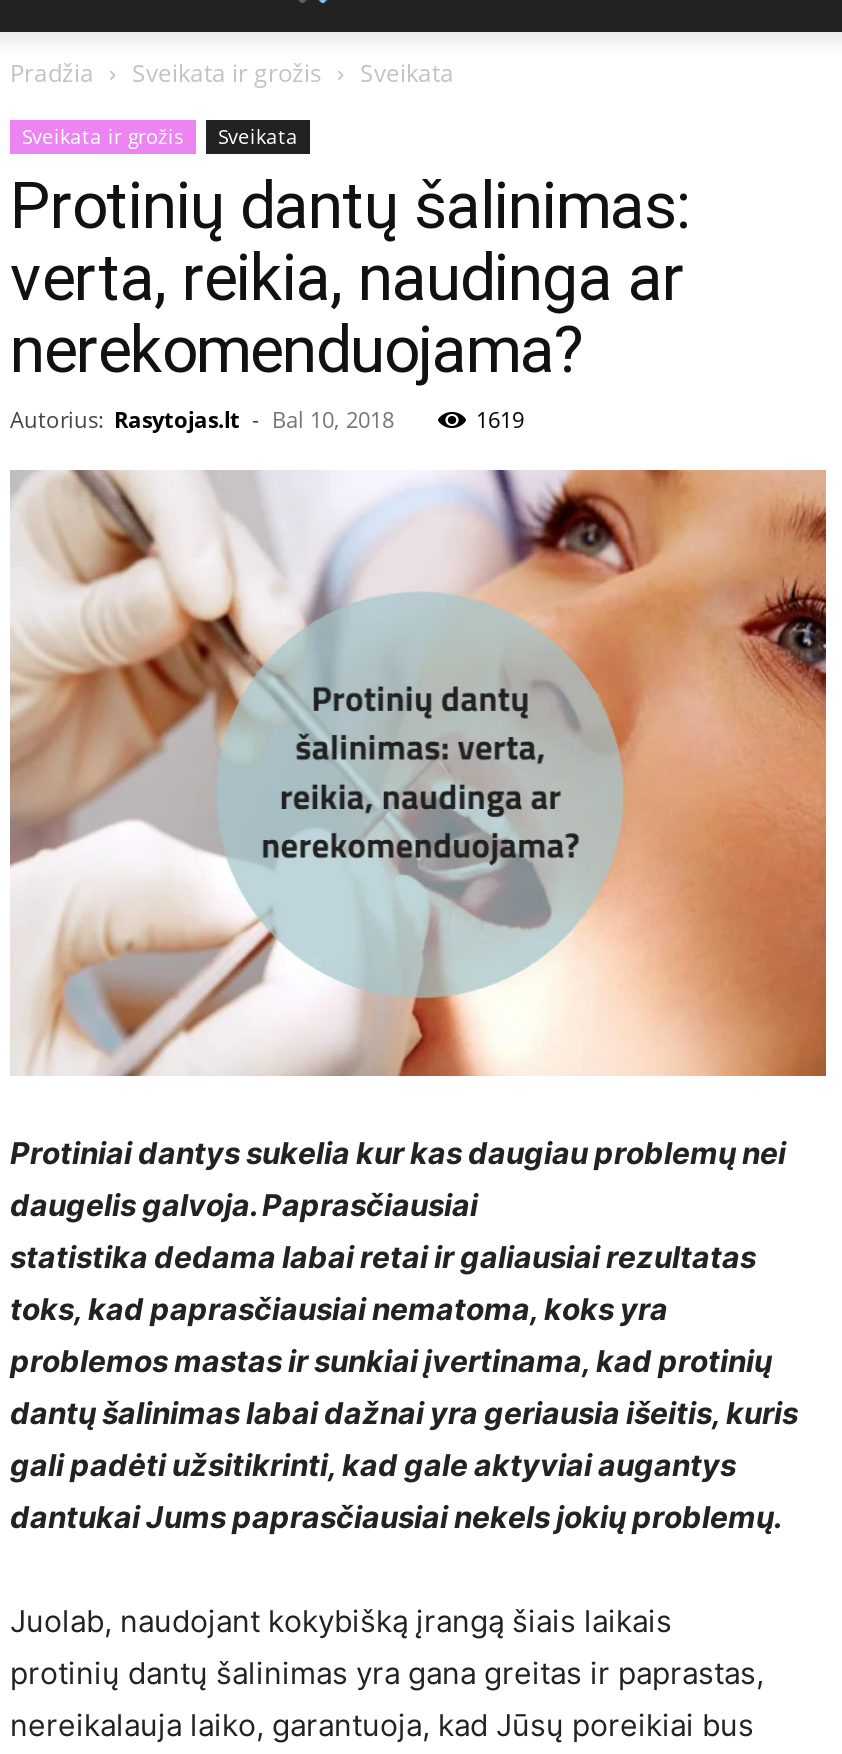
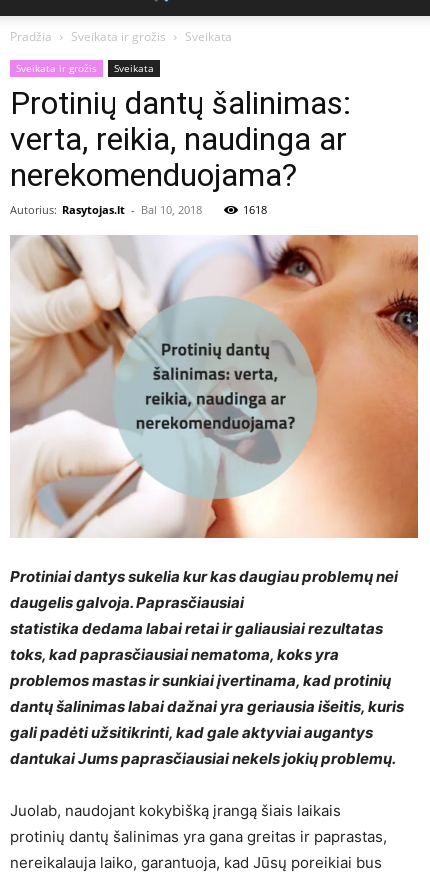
[476,404,524,434] 1619 -> [243,202,267,217] 1618

